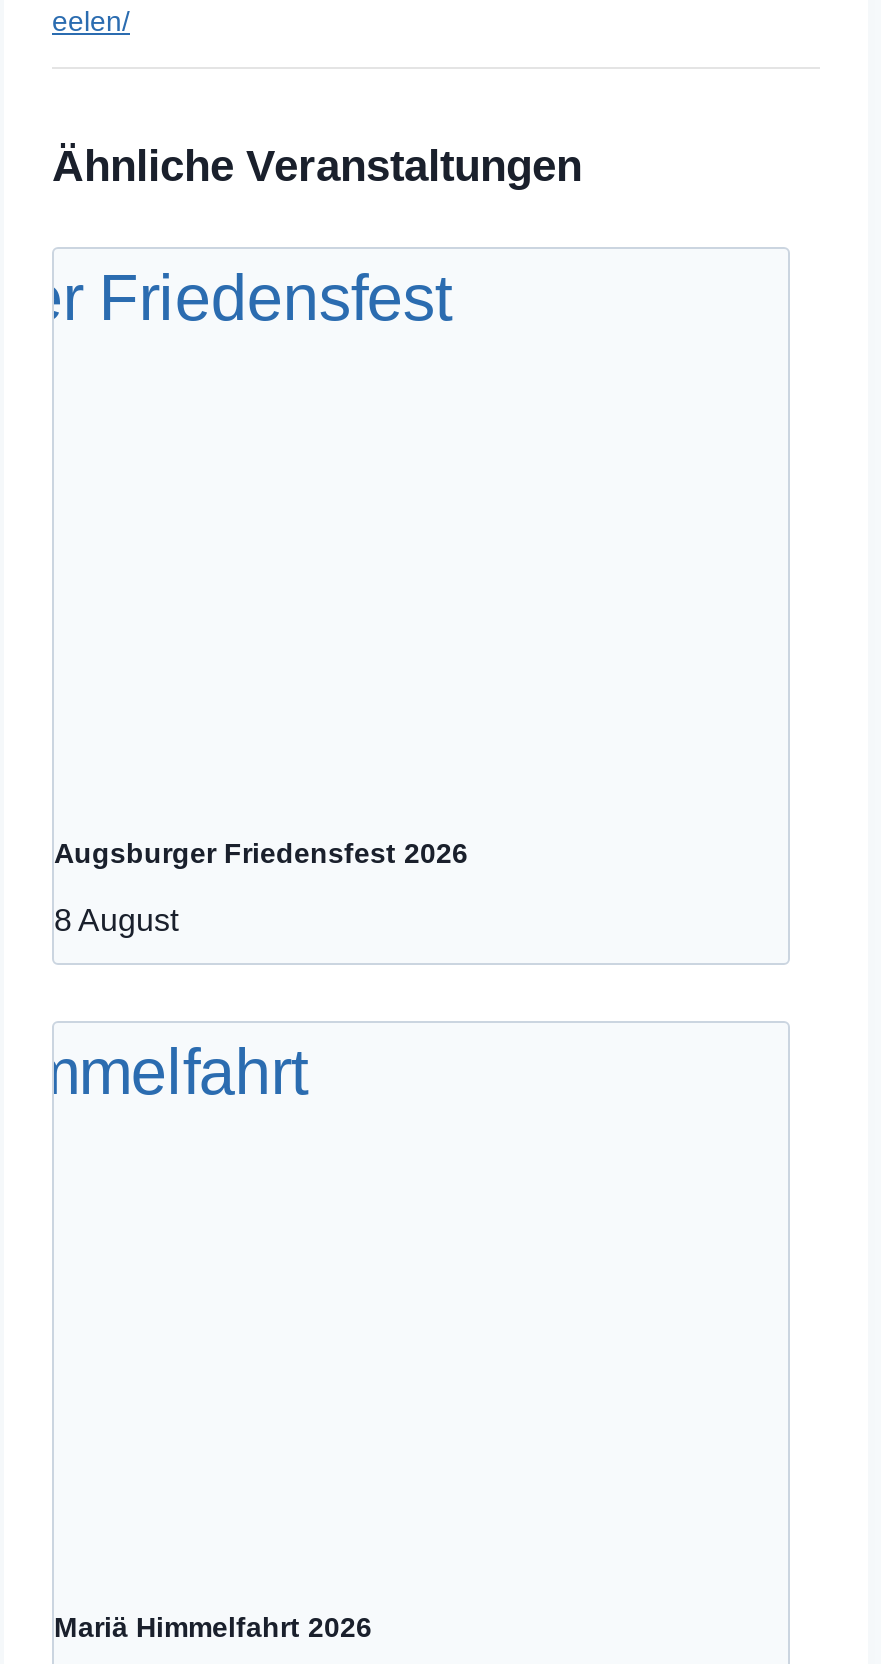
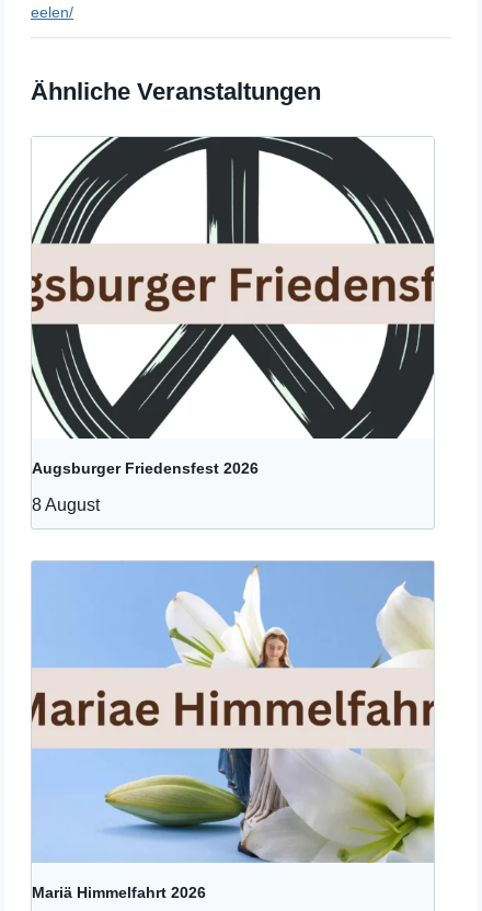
none -> [31,136,435,440] [image]
none -> [31,560,435,864] [image]

